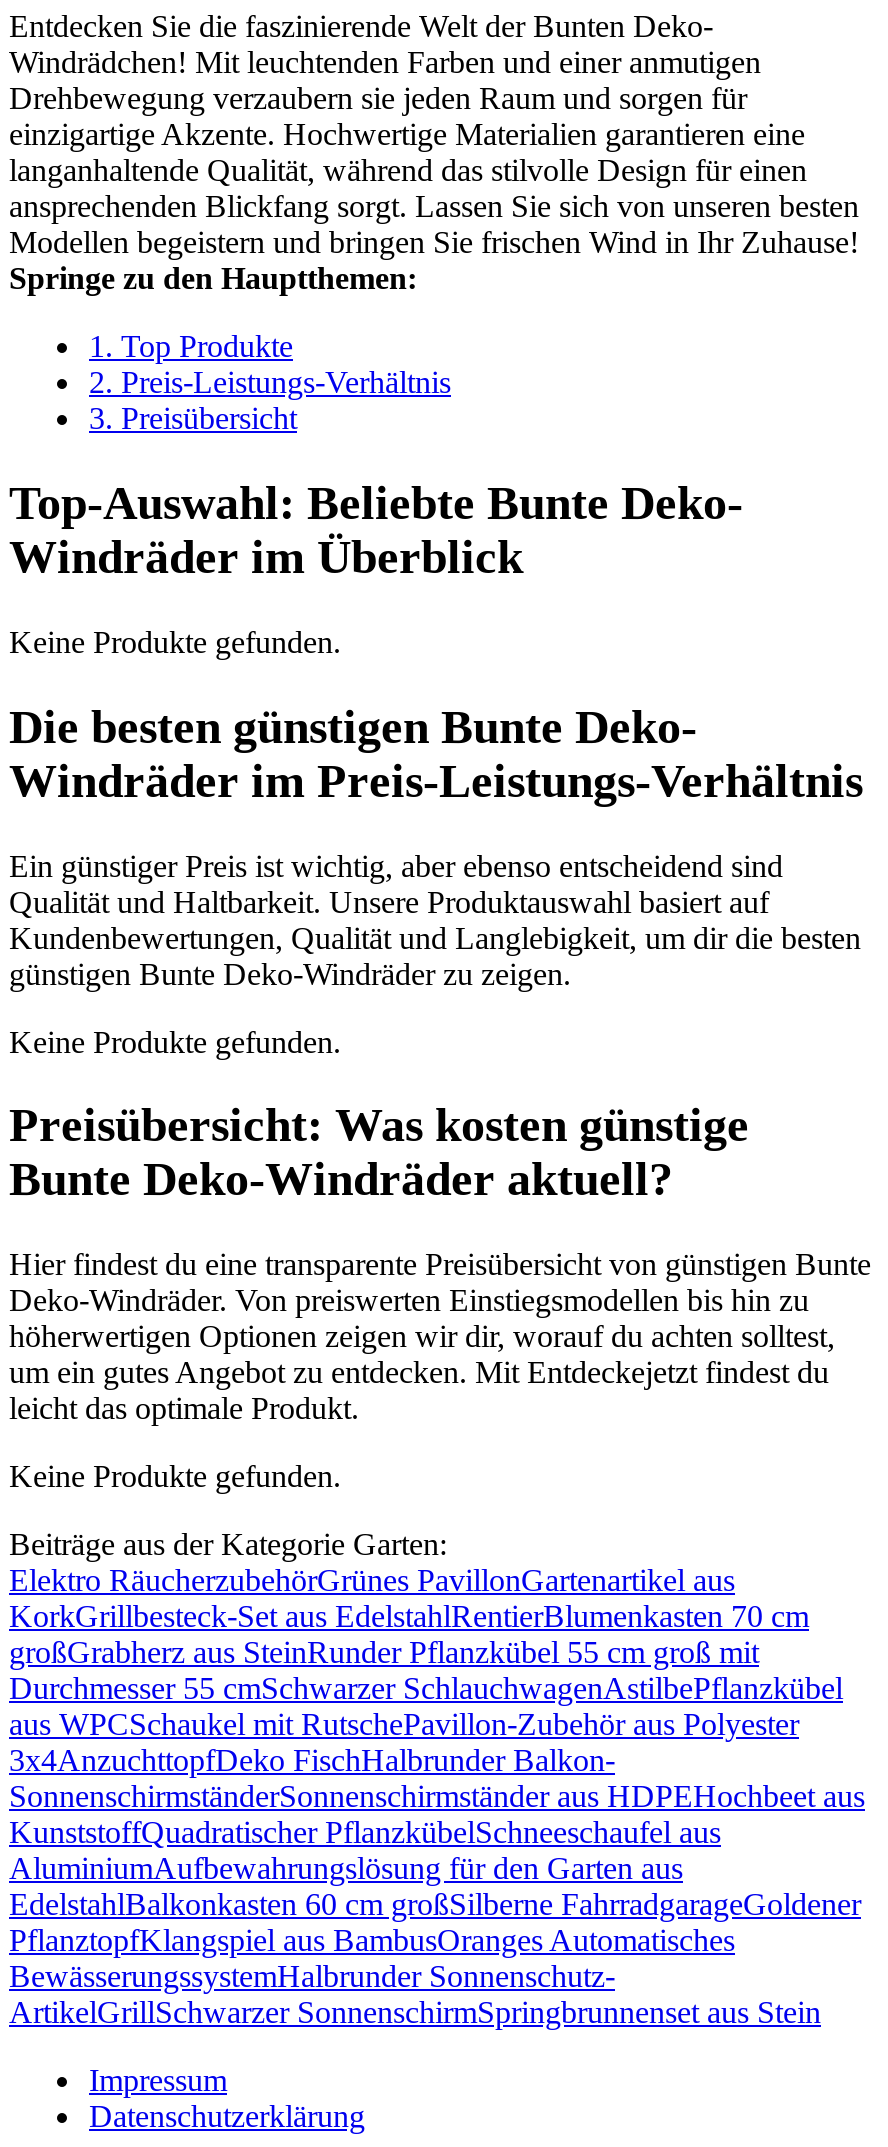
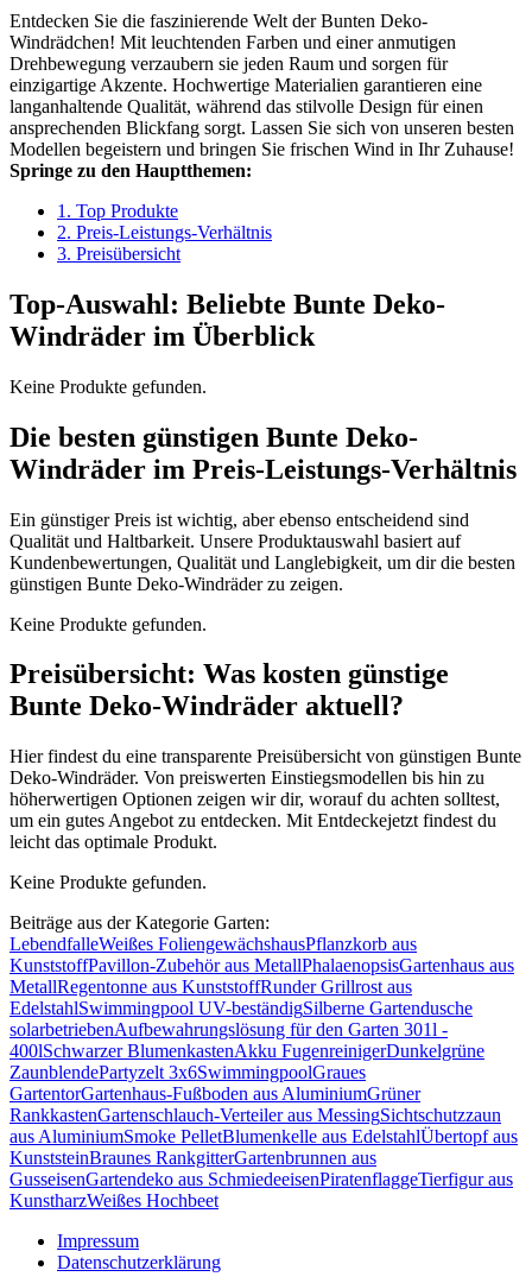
[9,1564,865,2030] Elektro RäucherzubehörGrünes PavillonGartenartikel aus | KorkGrillbesteck-Set aus EdelstahlRentierBlumenkasten 70 cm | großGrabherz aus SteinRunder Pflanzkübel 55 cm groß mit | Durchmesser 55 cmSchwarzer SchlauchwagenAstilbePflanzkübel | aus WPCSchaukel mit RutschePavillon-Zubehör aus Polyester | 3x4AnzuchttopfDeko FischHalbrunder Balkon- | SonnenschirmständerSonnenschirmständer aus HDPEHochbeet aus | KunststoffQuadratischer PflanzkübelSchneeschaufel aus | AluminiumAufbewahrungslösung für den Garten aus | EdelstahlBalkonkasten 60 cm großSilberne FahrradgarageGoldener | PflanztopfKlangspiel aus BambusOranges Automatisches | BewässerungssystemHalbrunder Sonnenschutz- | ArtikelGrillSchwarzer SonnenschirmSpringbrunnenset aus Stein -> [9,934,518,1211] LebendfalleWeißes FoliengewächshausPflanzkorb aus | KunststoffPavillon-Zubehör aus MetallPhalaenopsisGartenhaus aus | MetallRegentonne aus KunststoffRunder Grillrost aus | EdelstahlSwimmingpool UV-beständigSilberne Gartendusche | solarbetriebenAufbewahrungslösung für den Garten 301l - | 400lSchwarzer BlumenkastenAkku FugenreinigerDunkelgrüne | ZaunblendePartyzelt 3x6SwimmingpoolGraues | GartentorGartenhaus-Fußboden aus AluminiumGrüner | RankkastenGartenschlauch-Verteiler aus MessingSichtschutzzaun | aus AluminiumSmoke PelletBlumenkelle aus EdelstahlÜbertopf aus | KunststeinBraunes RankgitterGartenbrunnen aus | GusseisenGartendeko aus SchmiedeeisenPiratenflaggeTierfigur aus | KunstharzWeißes Hochbeet

